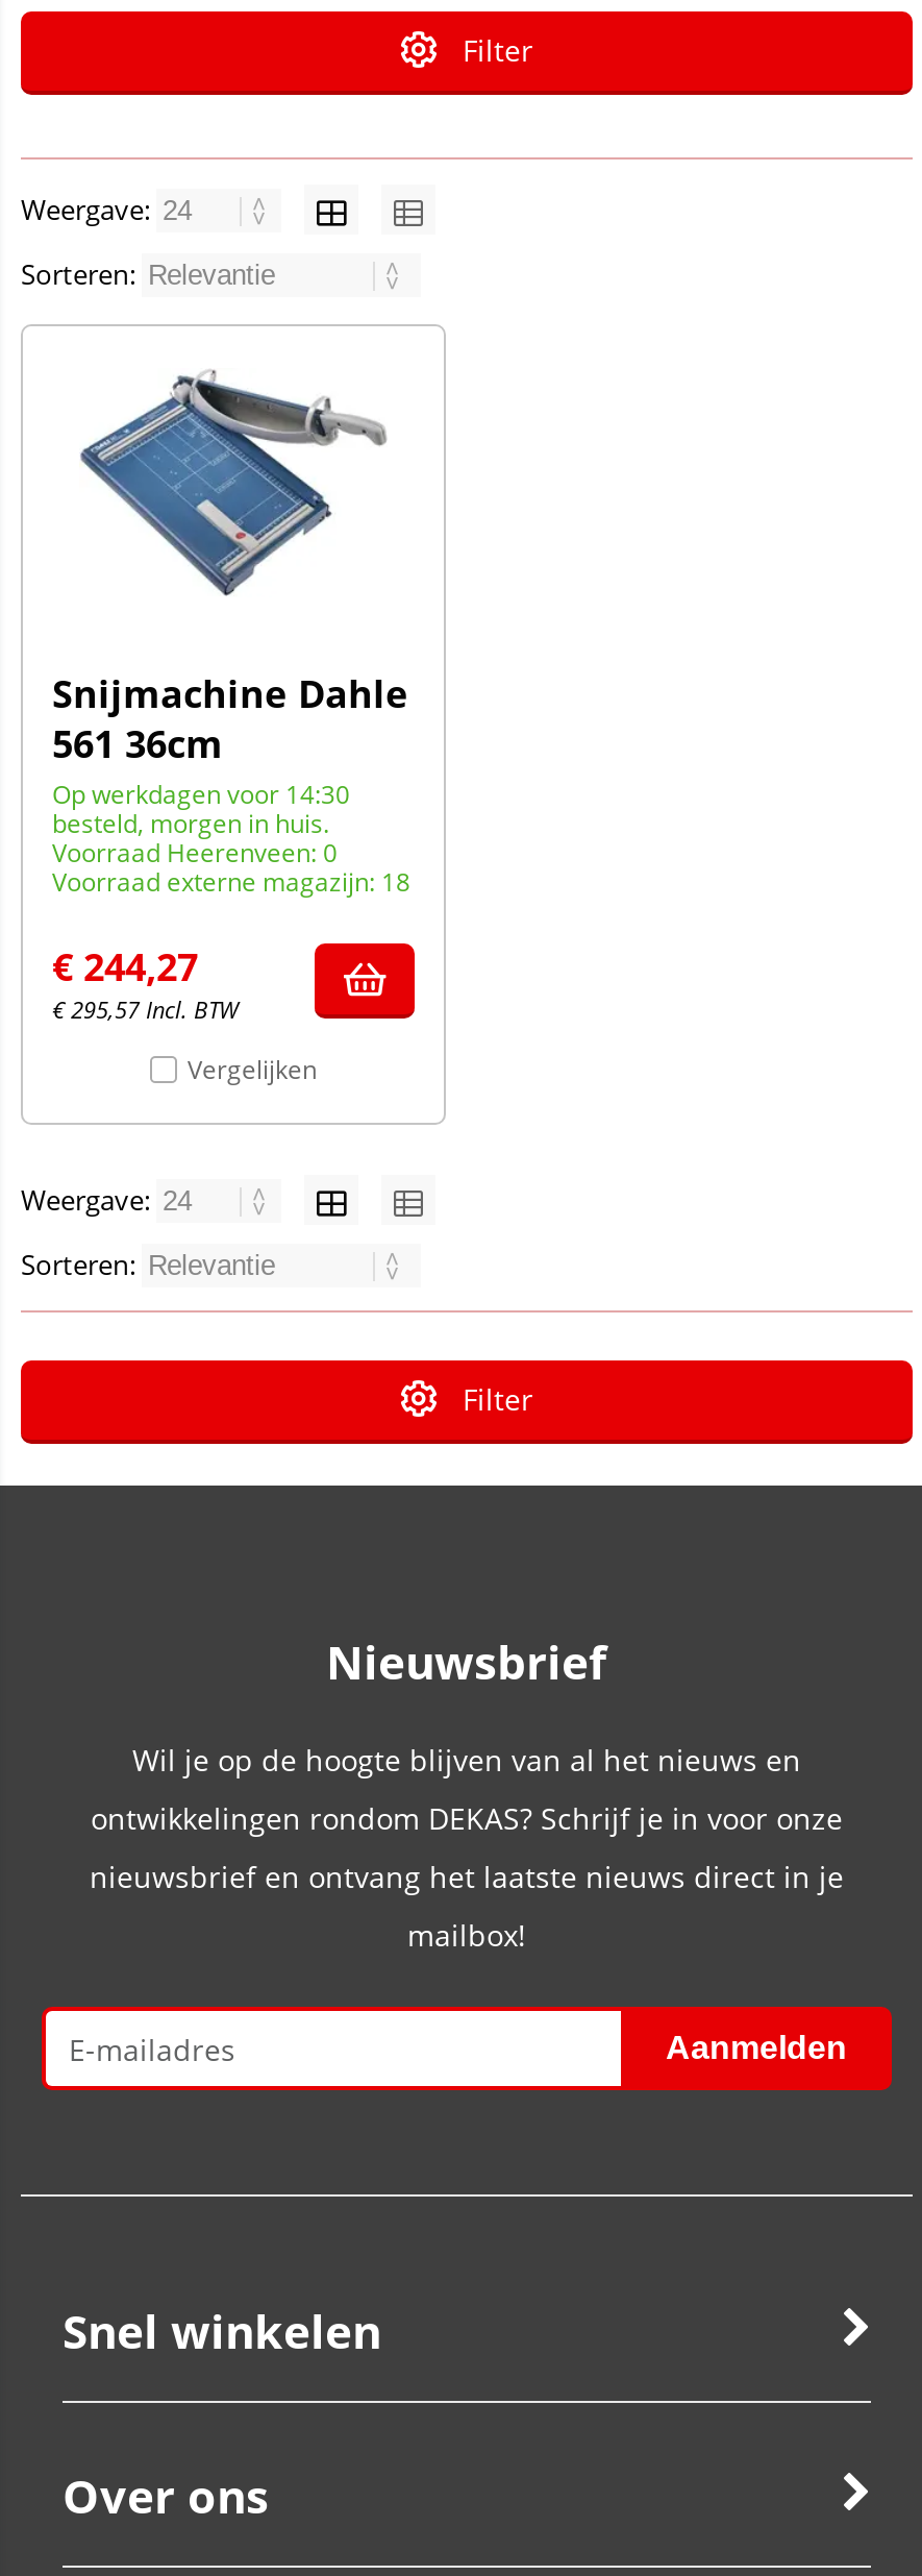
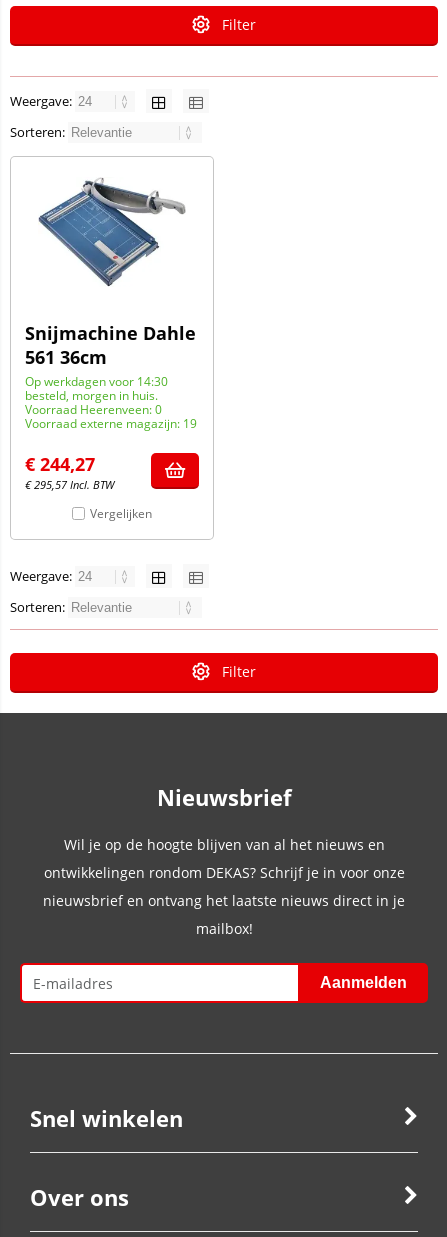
[52,864,410,900] Voorraad externe magazijn: 18 -> [25,415,197,432] Voorraad externe magazijn: 19

